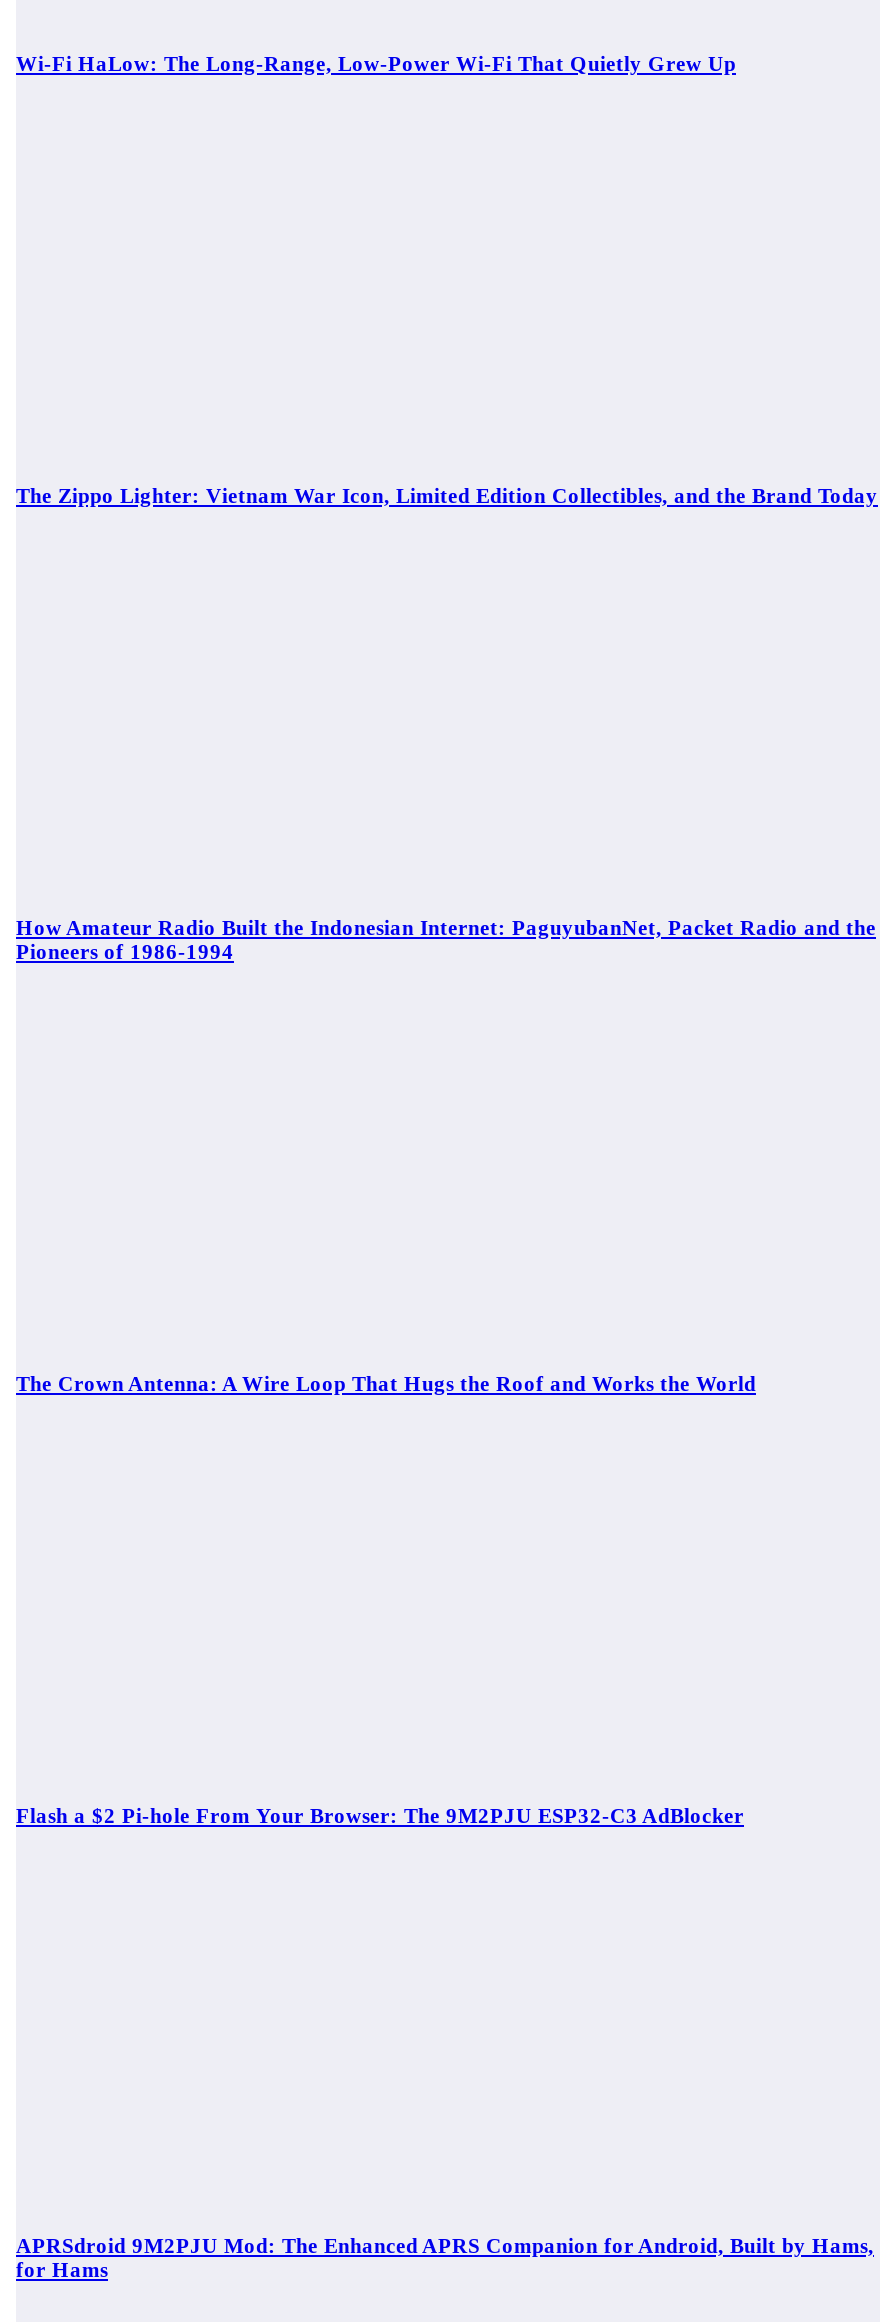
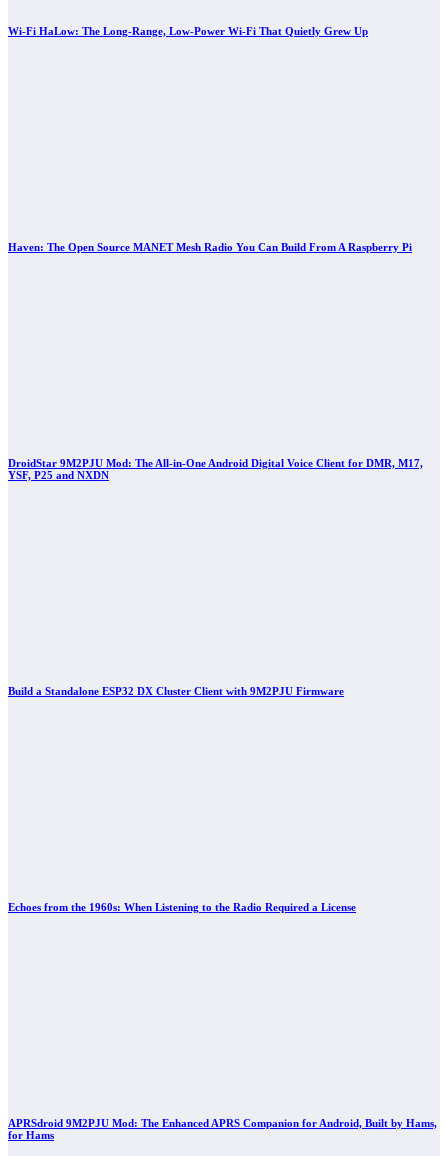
[16,482,878,506] The Zippo Lighter: Vietnam War Icon, Limited Edition Collectibles, and the Brand Today -> [8,241,412,253] Haven: The Open Source MANET Mesh Radio You Can Build From A Raspberry Pi
[16,914,876,962] How Amateur Radio Built the Indonesian Internet: PaguyubanNet, Packet Radio and the | Pioneers of 1986-1994 -> [8,457,423,481] DroidStar 9M2PJU Mod: The All-in-One Android Digital Voice Client for DMR, M17, | YSF, P25 and NXDN
[16,1370,756,1394] The Crown Antenna: A Wire Loop That Hugs the Roof and Works the World -> [8,685,344,697] Build a Standalone ESP32 DX Cluster Client with 9M2PJU Firmware
[16,1802,744,1826] Flash a $2 Pi-hole From Your Browser: The 9M2PJU ESP32-C3 AdBlocker -> [8,901,356,913] Echoes from the 1960s: When Listening to the Radio Required a License

